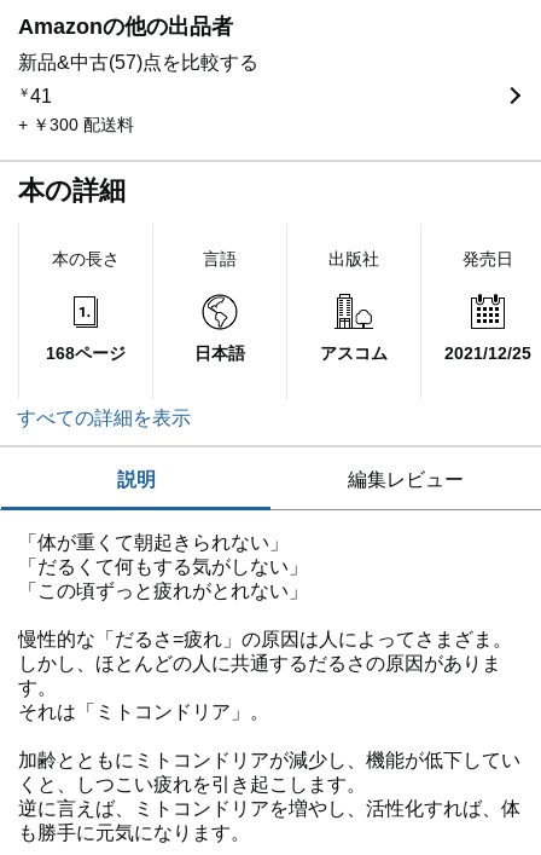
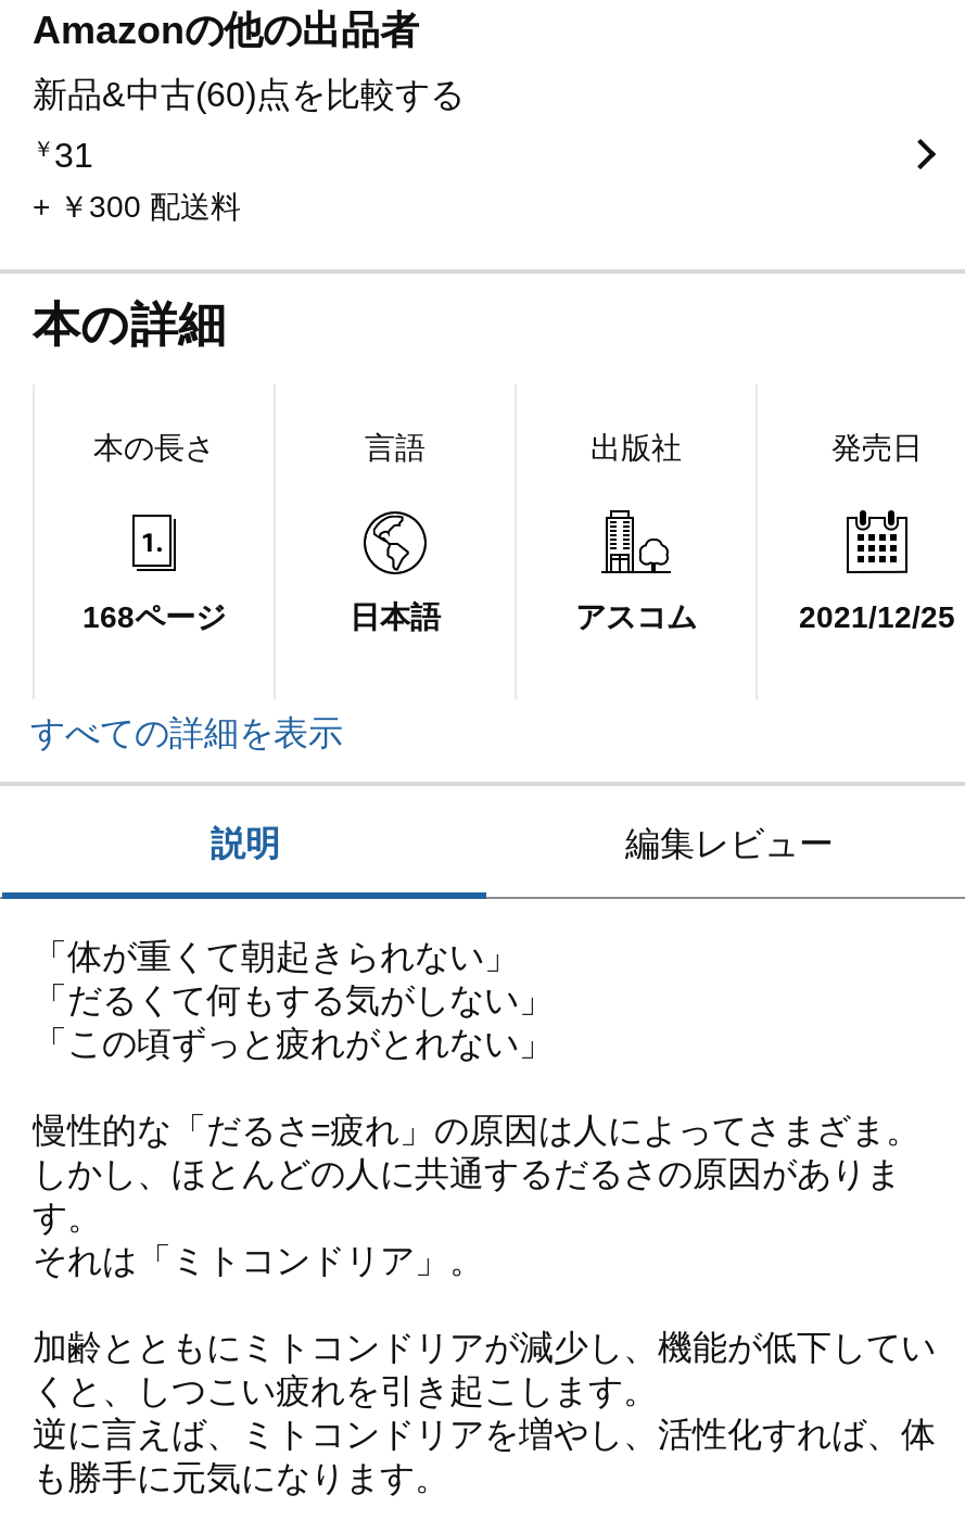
[18,52,258,73] 新品&中古(57)点を比較する -> [33,77,465,114] 新品&中古(60)点を比較する
[18,86,52,107] ￥41 -> [33,137,93,174] ￥31

